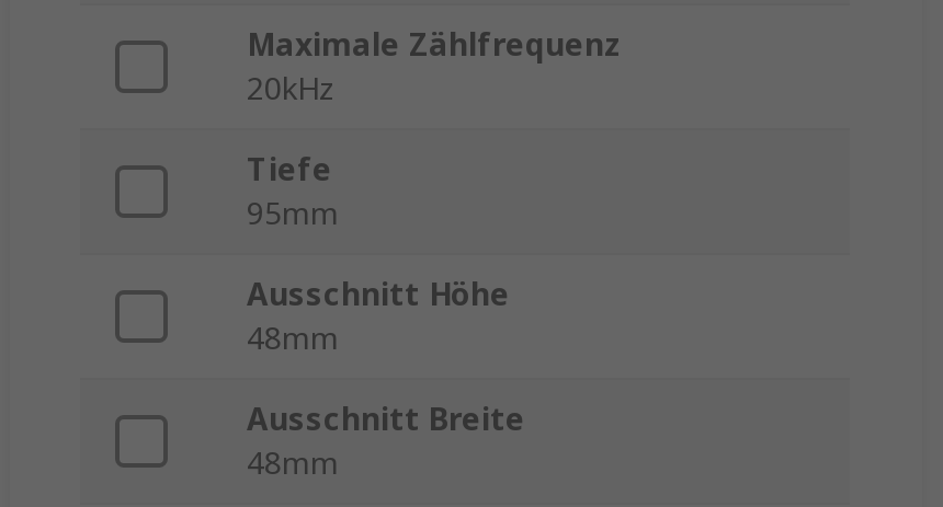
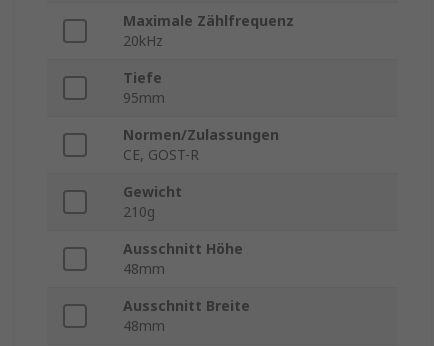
none -> [123,125,279,221] Normen/Zulassungen | CE, GOST-R | Gewicht | 210g

